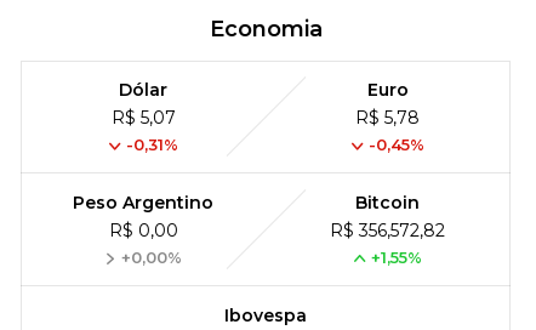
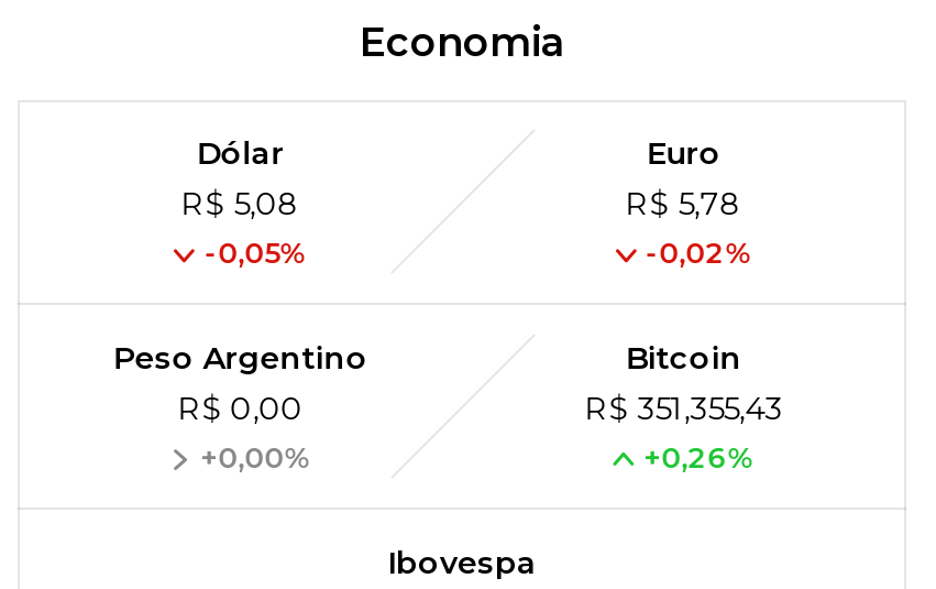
[111,106,175,128] R$ 5,07 -> [181,183,300,222] R$ 5,08
[126,134,178,153] -0,31% -> [205,233,306,269] -0,05%
[368,134,424,153] -0,45% -> [646,233,752,269] -0,02%
[330,219,445,241] R$ 356,572,82 -> [585,388,783,427] R$ 351,355,43
[371,247,422,266] +1,55% -> [644,438,754,473] +0,26%

